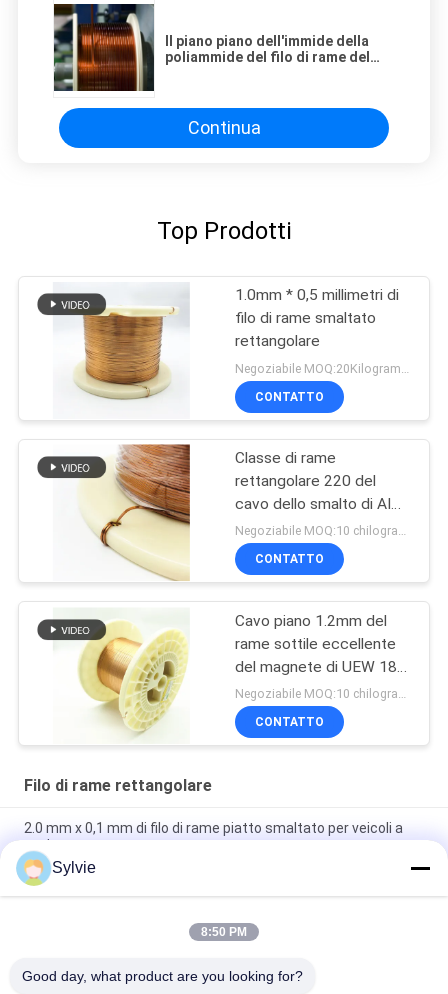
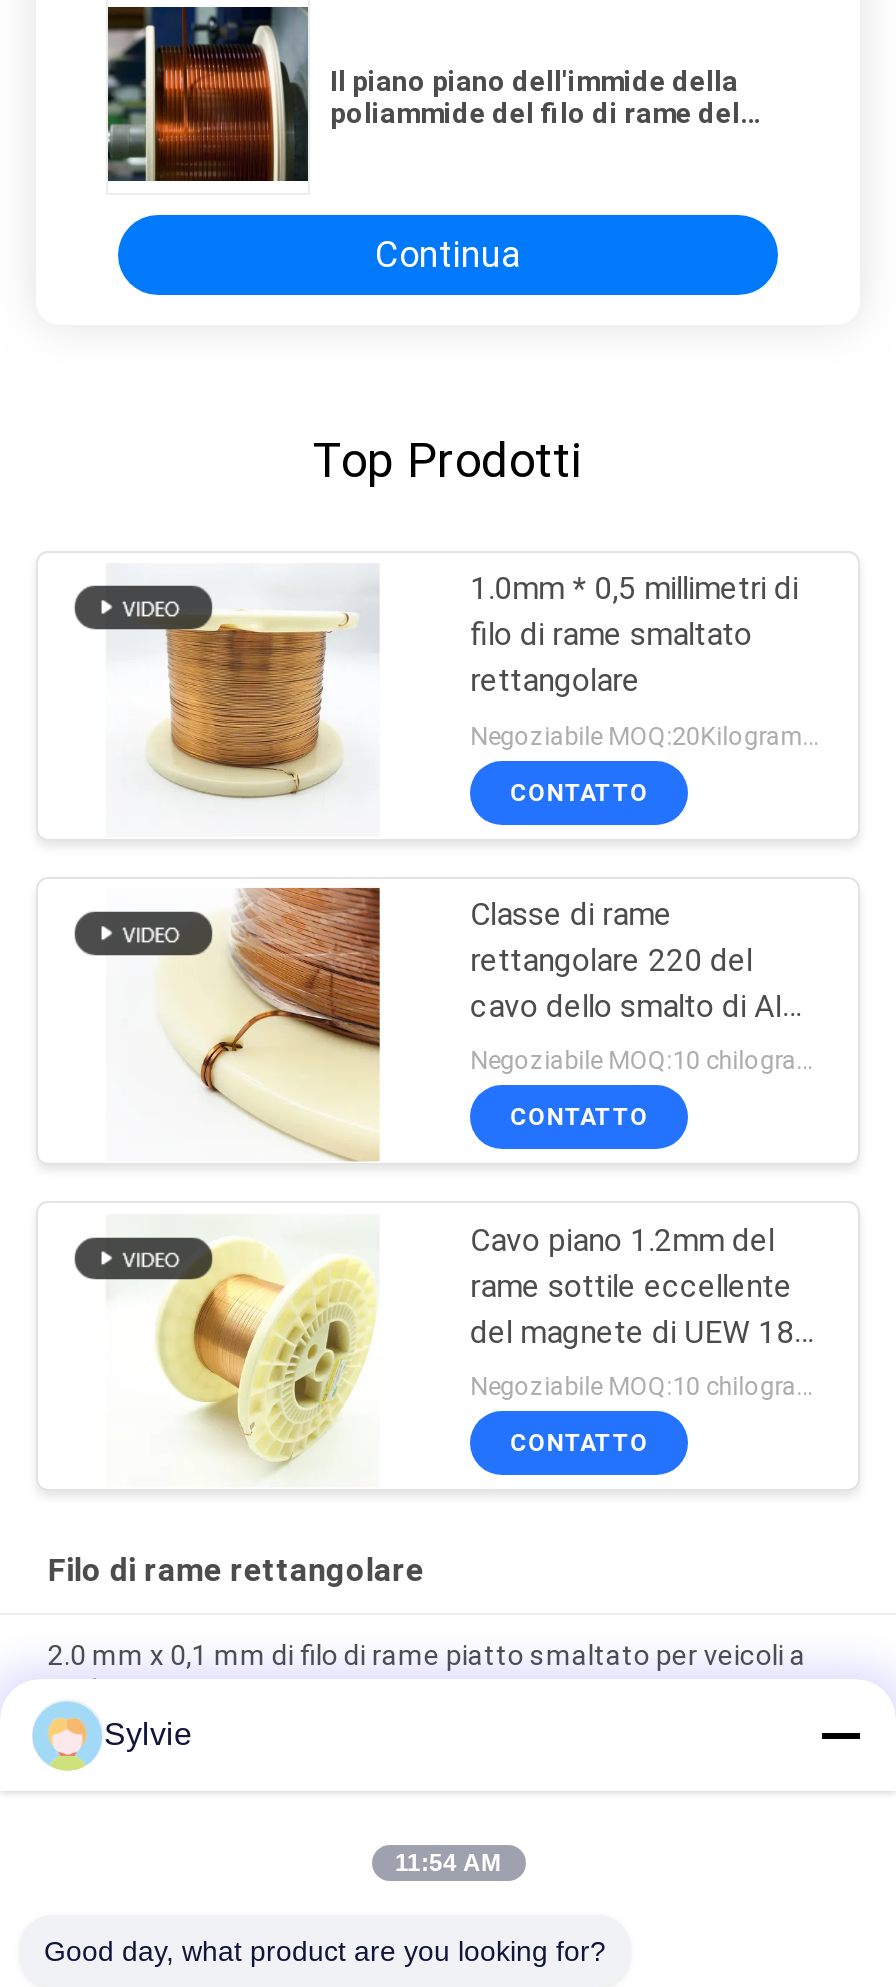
[201,925,247,939] 8:50 PM -> [395,1849,501,1877] 11:54 AM

